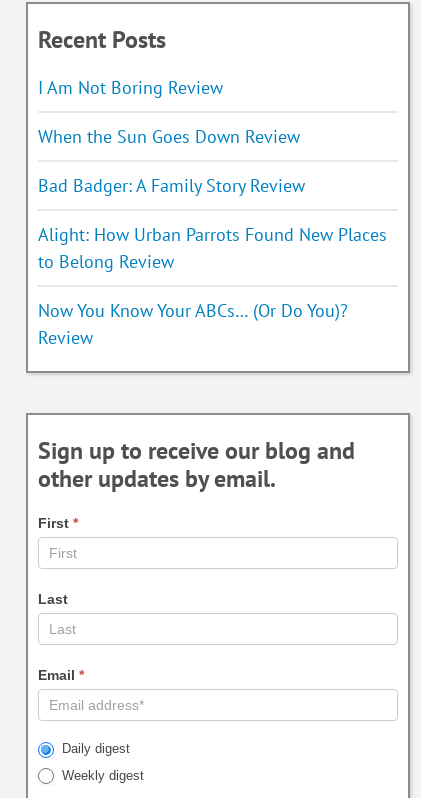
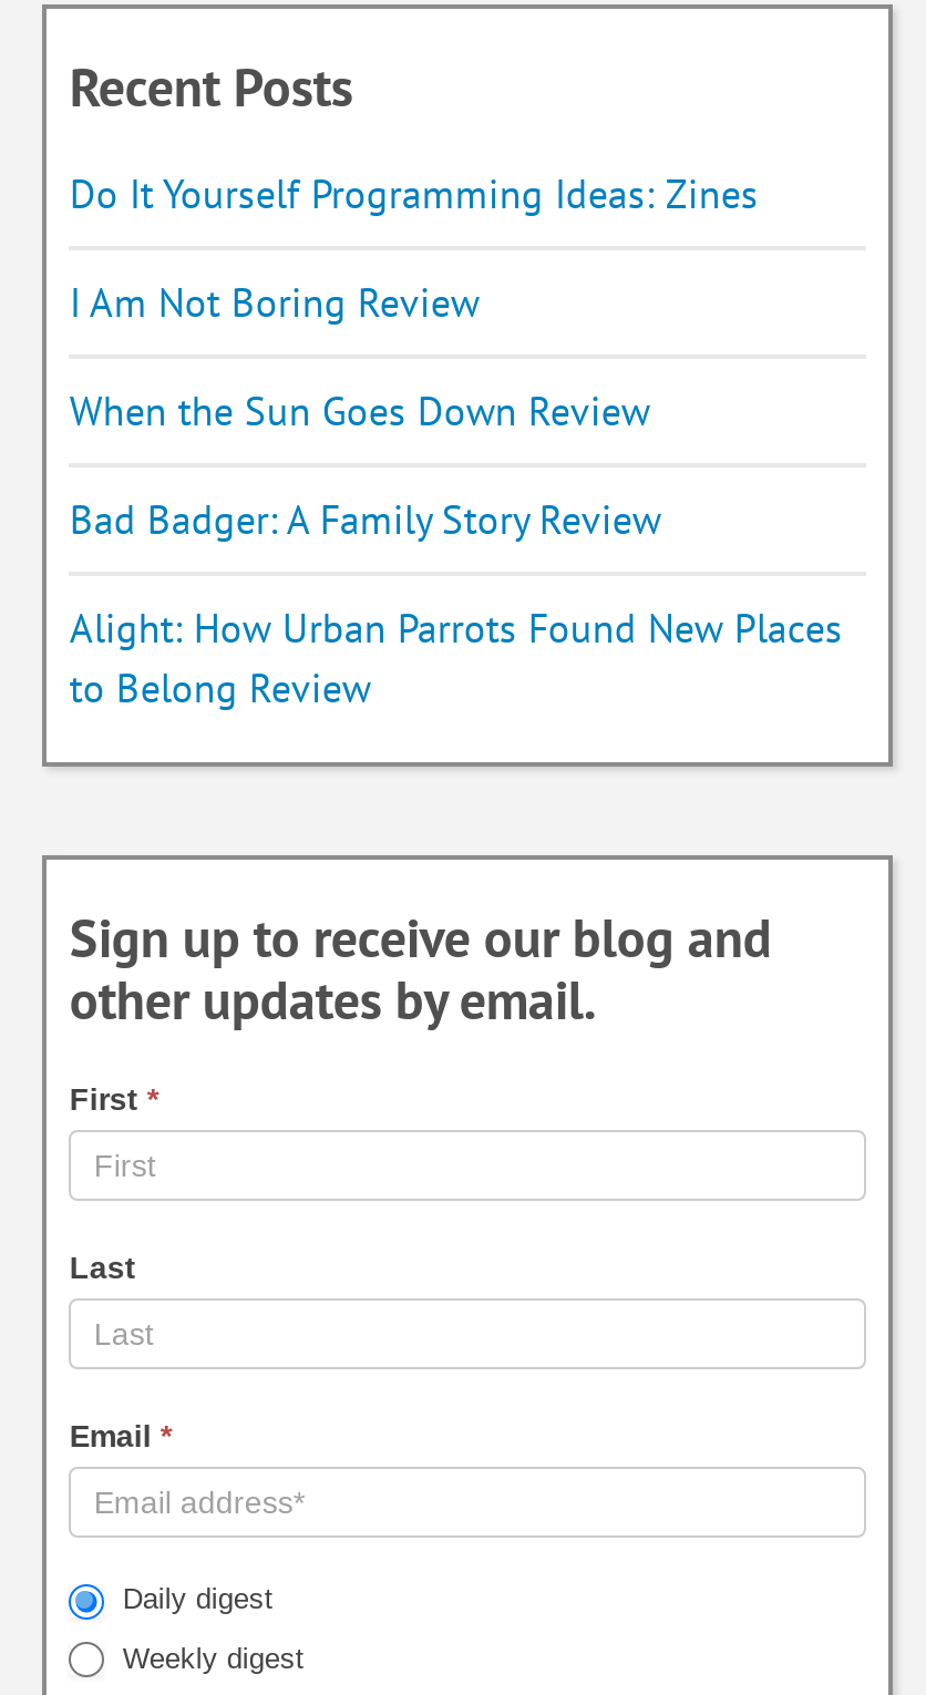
none -> [70,168,759,219] Do It Yourself Programming Ideas: Zines
moved [38,76,387,273] -> [70,277,843,713]: I Am Not Boring Review | When the Sun Goes Down Review | Bad Badger: A Family Story Review | Alight: How Urban Parrots Found New Places | to Belong Review
[38,299,348,349] Now You Know Your ABCs… (Or Do You)? | Review -> none

